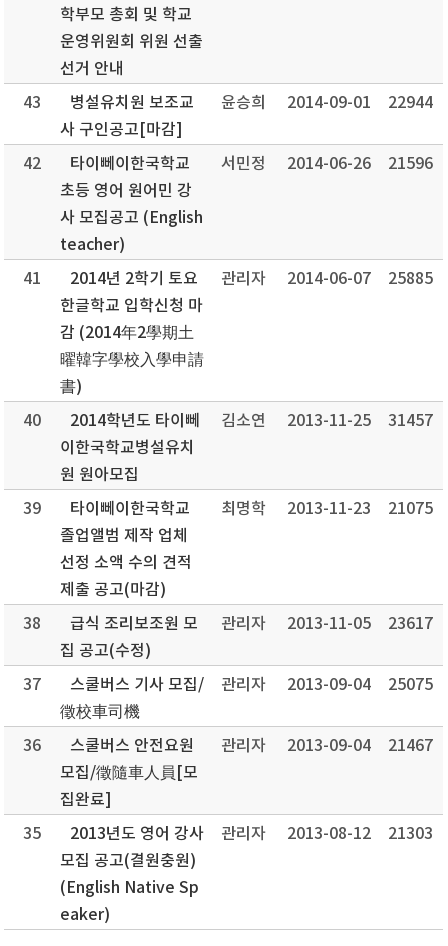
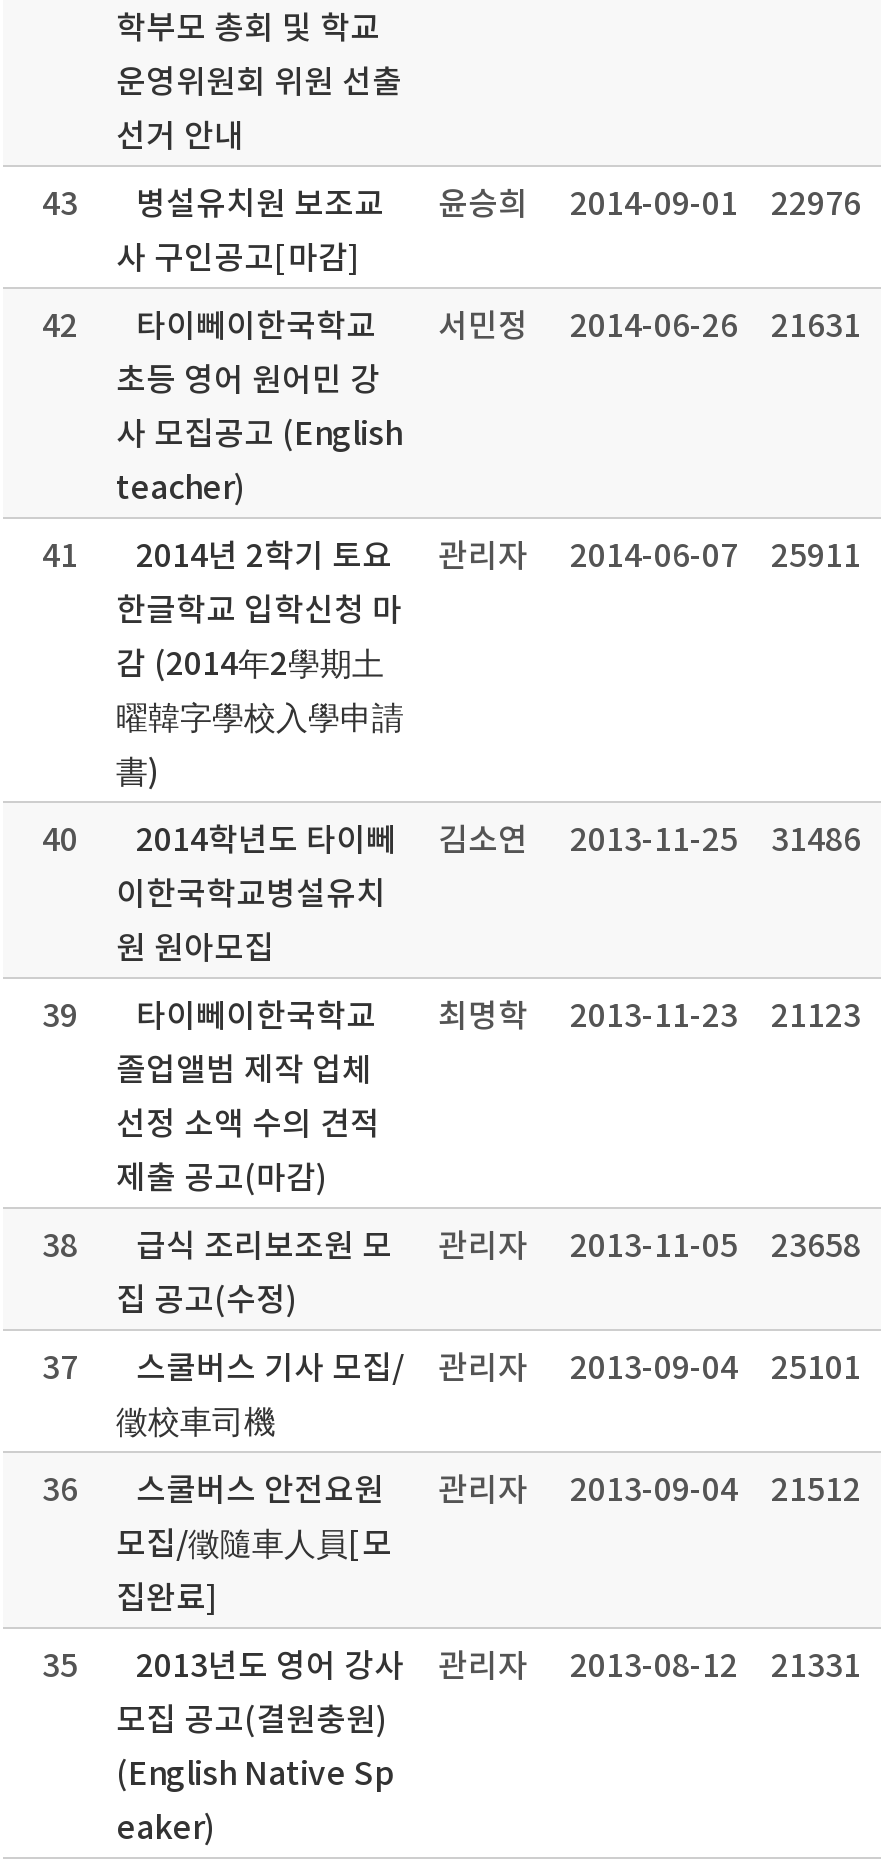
[23,94,433,112] 43 병설유치원 보조교 윤승희 2014-09-01 22944 -> [42,187,861,223] 43 병설유치원 보조교 윤승희 2014-09-01 22976
[23,155,433,173] 42 타이뻬이한국학교 서민정 2014-06-26 21596 -> [42,309,861,345] 42 타이뻬이한국학교 서민정 2014-06-26 21631
[23,270,433,288] 41 2014년 2학기 토요 관리자 2014-06-07 25885 -> [42,539,861,575] 41 2014년 2학기 토요 관리자 2014-06-07 25911
[23,412,433,430] 40 2014학년도 타이뻬 김소연 2013-11-25 31457 -> [42,823,861,859] 40 2014학년도 타이뻬 김소연 2013-11-25 31486
[23,500,433,518] 39 타이뻬이한국학교 최명학 2013-11-23 21075 -> [42,999,861,1035] 39 타이뻬이한국학교 최명학 2013-11-23 21123
[23,615,433,633] 38 급식 조리보조원 모 관리자 2013-11-05 23617 -> [42,1229,861,1265] 38 급식 조리보조원 모 관리자 2013-11-05 23658
[23,676,433,694] 37 스쿨버스 기사 모집/ 관리자 2013-09-04 25075 -> [42,1351,861,1387] 37 스쿨버스 기사 모집/ 관리자 2013-09-04 25101
[23,737,433,755] 36 스쿨버스 안전요원 관리자 2013-09-04 21467 -> [42,1473,861,1509] 36 스쿨버스 안전요원 관리자 2013-09-04 21512
[23,825,433,843] 35 2013년도 영어 강사 관리자 2013-08-12 21303 -> [42,1649,861,1685] 35 2013년도 영어 강사 관리자 2013-08-12 21331

